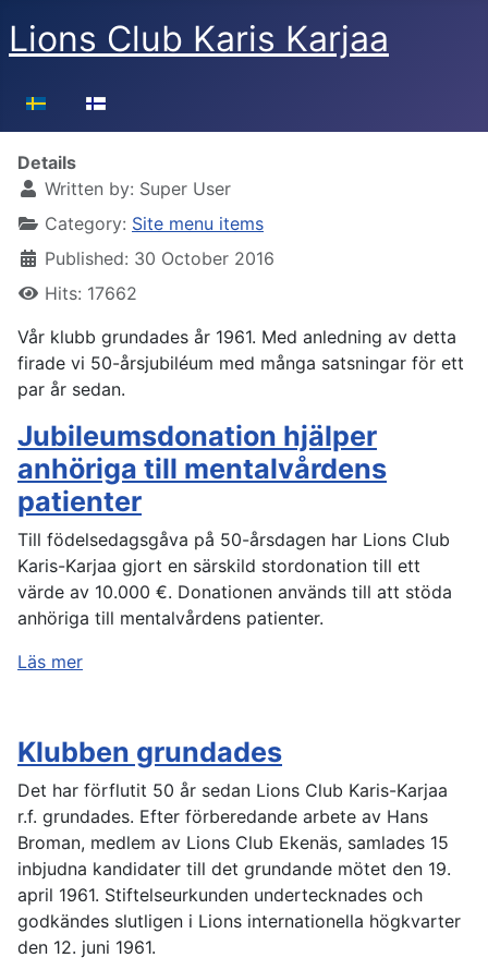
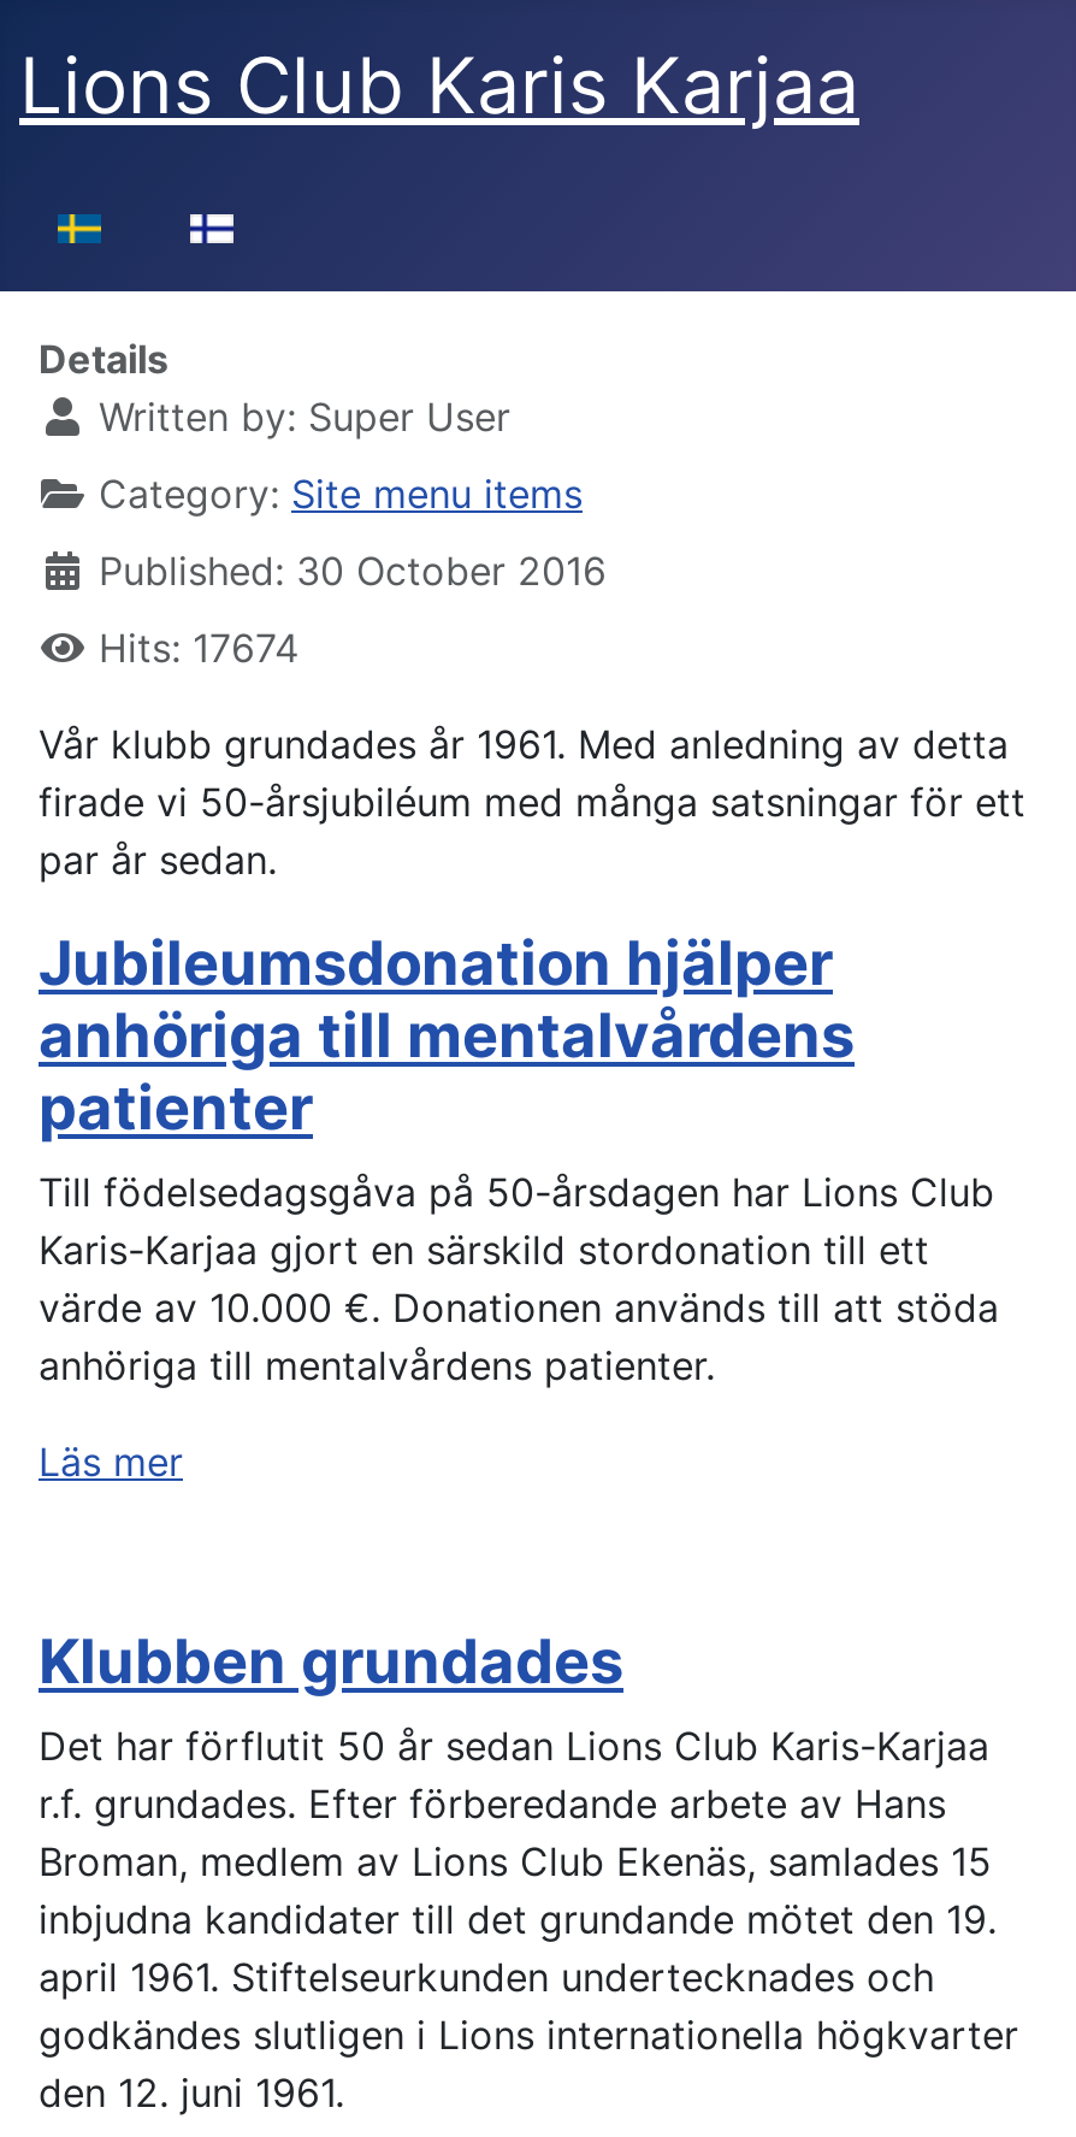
[45,282,137,304] Hits: 17662 -> [99,624,298,672] Hits: 17674

